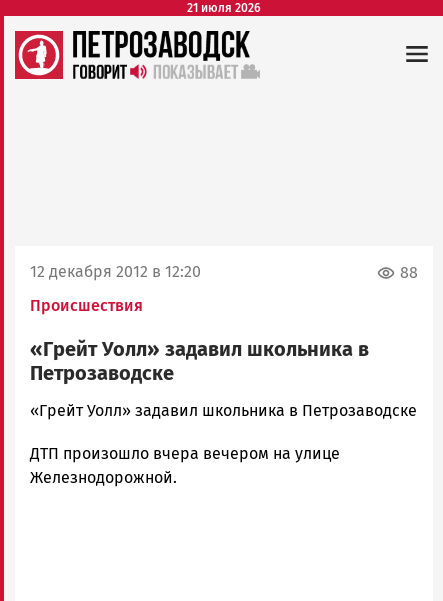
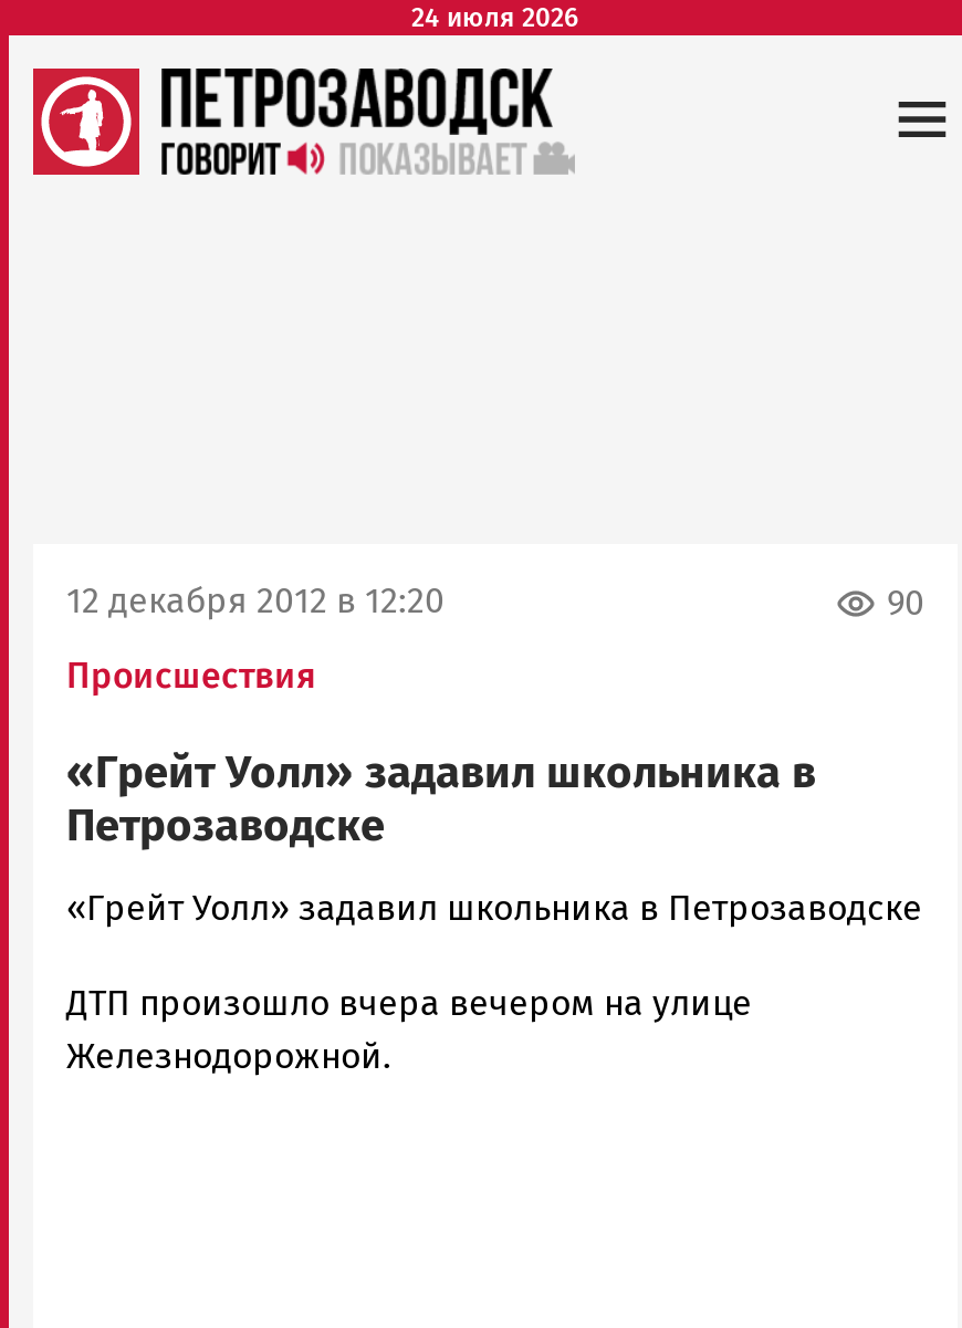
[187,1,261,15] 21 июля 2026 -> [411,2,579,33] 24 июля 2026
[400,263,418,282] 88 -> [887,582,924,624] 90

